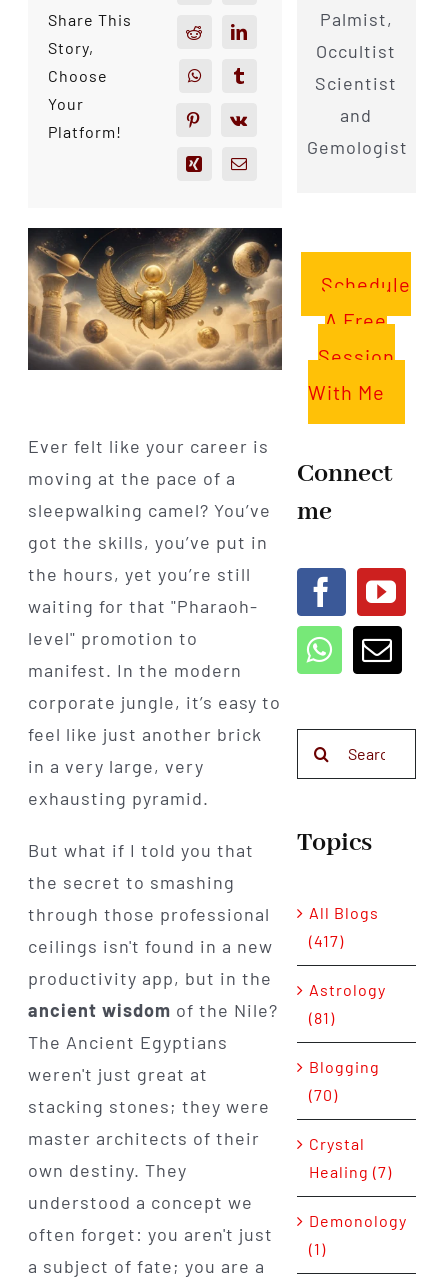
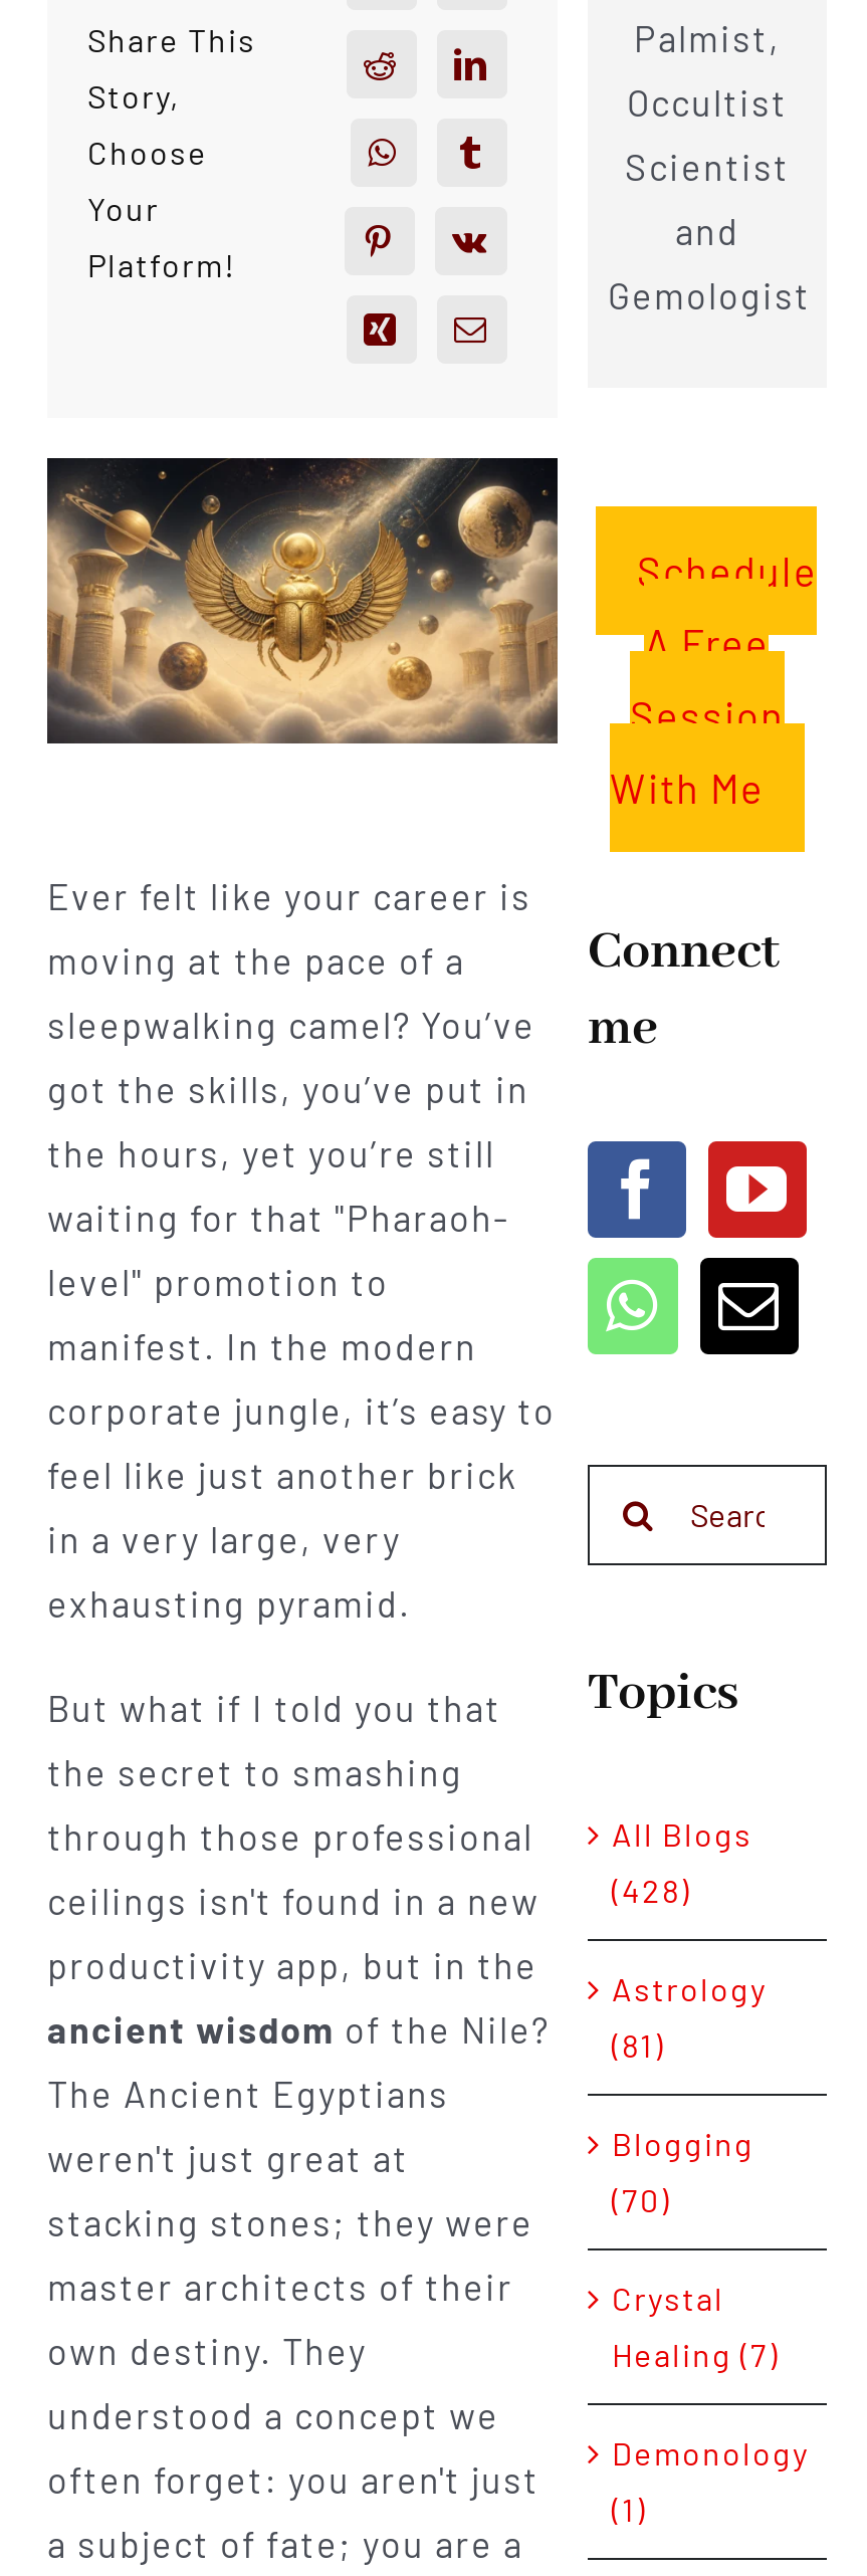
[28,931,344,957] ceilings isn't found in a new (417) -> [47,1871,690,1924] ceilings isn't found in a new (428)

